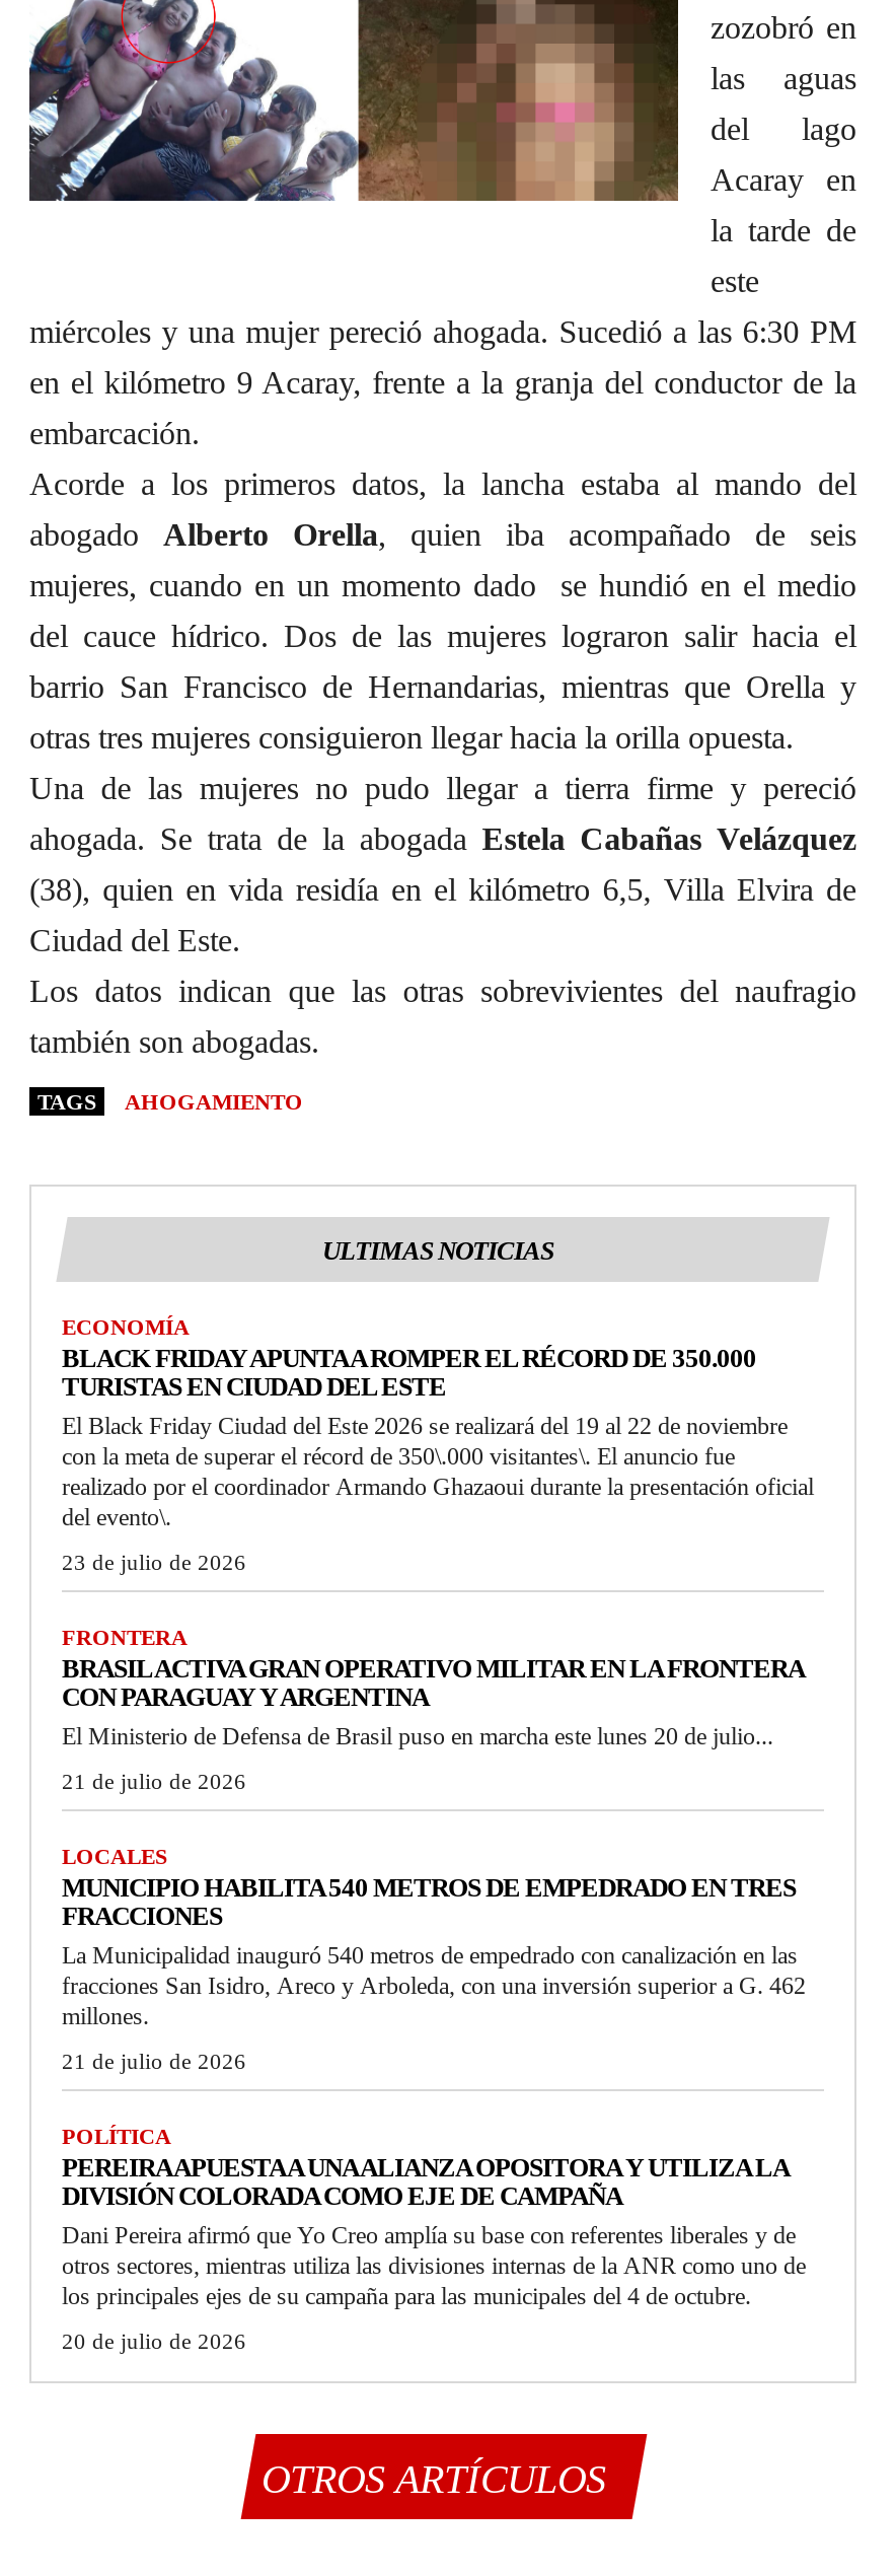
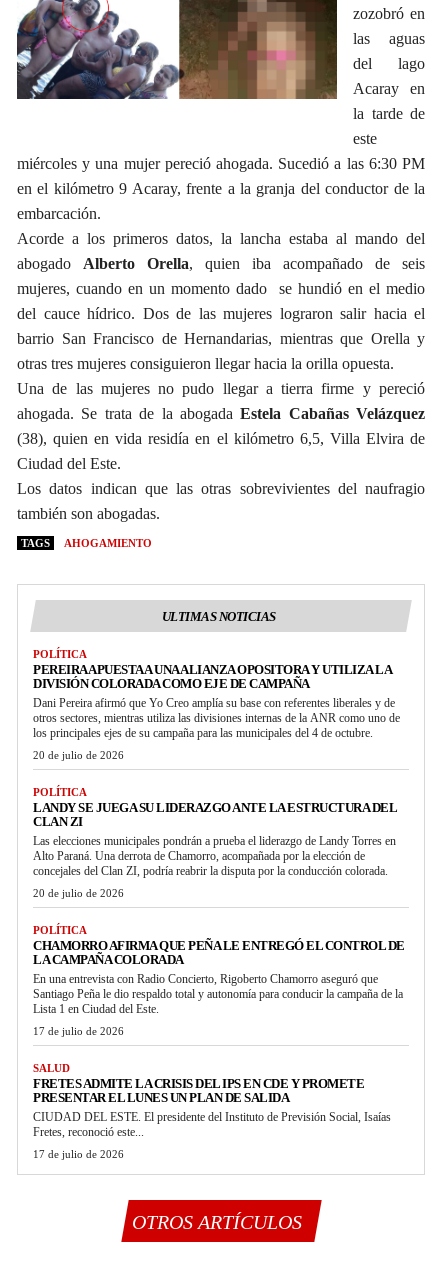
[62,1314,814,2072] ECONOMÍA | BLACK FRIDAY APUNTA A ROMPER EL RÉCORD DE 350.000 | TURISTAS EN CIUDAD DEL ESTE | El Black Friday Ciudad del Este 2026 se realizará del 19 al 22 de noviembre | con la meta de superar el récord de 350\.000 visitantes\. El anuncio fue | realizado por el coordinador Armando Ghazaoui durante la presentación oficial | del evento\. | 23 de julio de 2026 | FRONTERA | BRASIL ACTIVA GRAN OPERATIVO MILITAR EN LA FRONTERA | CON PARAGUAY Y ARGENTINA | El Ministerio de Defensa de Brasil puso en marcha este lunes 20 de julio... | 21 de julio de 2026 | LOCALES | MUNICIPIO HABILITA 540 METROS DE EMPEDRADO EN TRES | FRACCIONES | La Municipalidad inauguró 540 metros de empedrado con canalización en las | fracciones San Isidro, Areco y Arboleda, con una inversión superior a G. 462 | millones. | 21 de julio de 2026 -> none
moved [62,2123,806,2352] -> [33,648,400,761]: POLÍTICA | PEREIRA APUESTA A UNA ALIANZA OPOSITORA Y UTILIZA LA | DIVISIÓN COLORADA COMO EJE DE CAMPAÑA | Dani Pereira afirmó que Yo Creo amplía su base con referentes liberales y de | otros sectores, mientras utiliza las divisiones internas de la ANR como uno de | los principales ejes de su campaña para las municipales del 4 de octubre. | 20 de julio de 2026
none -> [33,786,404,1160] POLÍTICA | LANDY SE JUEGA SU LIDERAZGO ANTE LA ESTRUCTURA DEL | CLAN ZI | Las elecciones municipales pondrán a prueba el liderazgo de Landy Torres en | Alto Paraná. Una derrota de Chamorro, acompañada por la elección de | concejales del Clan ZI, podría reabrir la disputa por la conducción colorada. | 20 de julio de 2026 | POLÍTICA | CHAMORRO AFIRMA QUE PEÑA LE ENTREGÓ EL CONTROL DE | LA CAMPAÑA COLORADA | En una entrevista con Radio Concierto, Rigoberto Chamorro aseguró que | Santiago Peña le dio respaldo total y autonomía para conducir la campaña de la | Lista 1 en Ciudad del Este. | 17 de julio de 2026 | SALUD | FRETES ADMITE LA CRISIS DEL IPS EN CDE Y PROMETE | PRESENTAR EL LUNES UN PLAN DE SALIDA | CIUDAD DEL ESTE. El presidente del Instituto de Previsión Social, Isaías | Fretes, reconoció este... | 17 de julio de 2026

